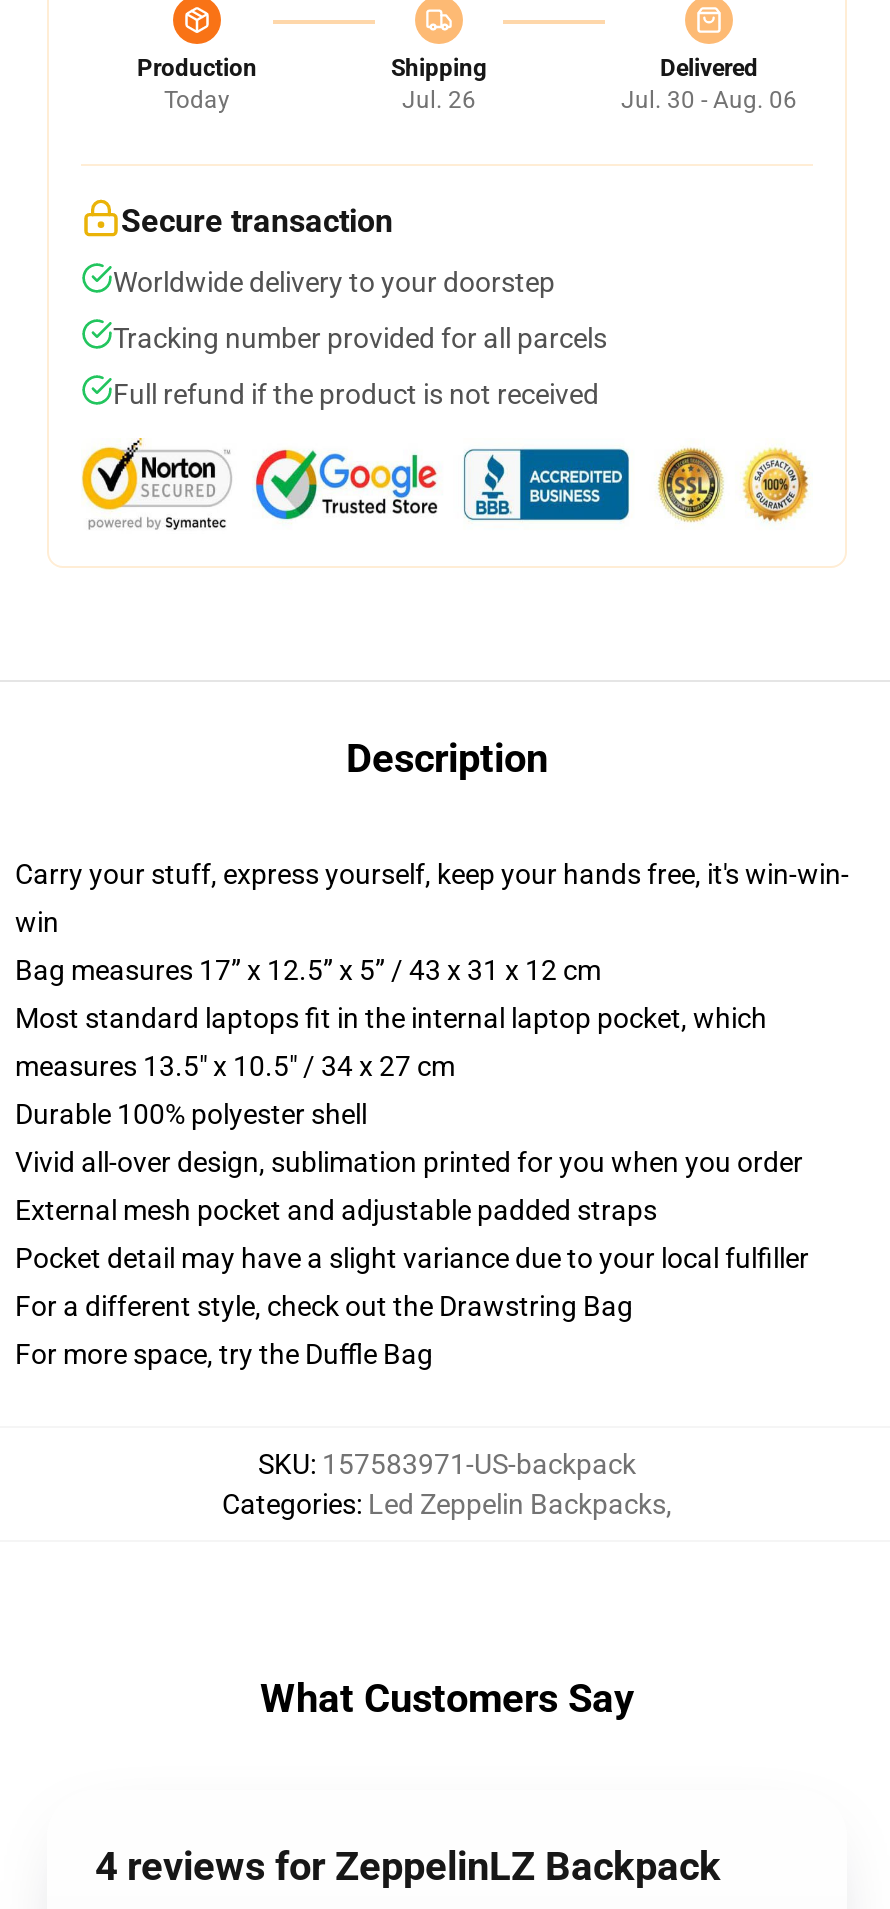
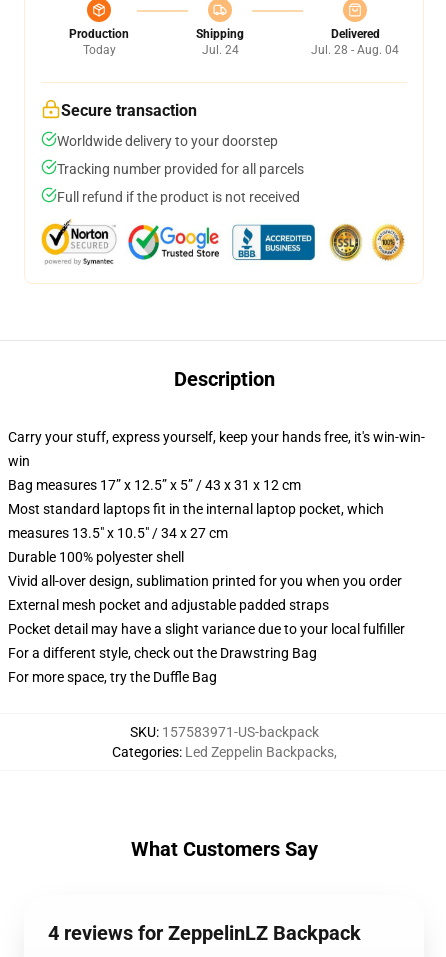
[402,86,476,114] Jul. 26 -> [201,43,238,57] Jul. 24
[621,86,797,114] Jul. 30 - Aug. 06 -> [311,43,399,57] Jul. 28 - Aug. 04

